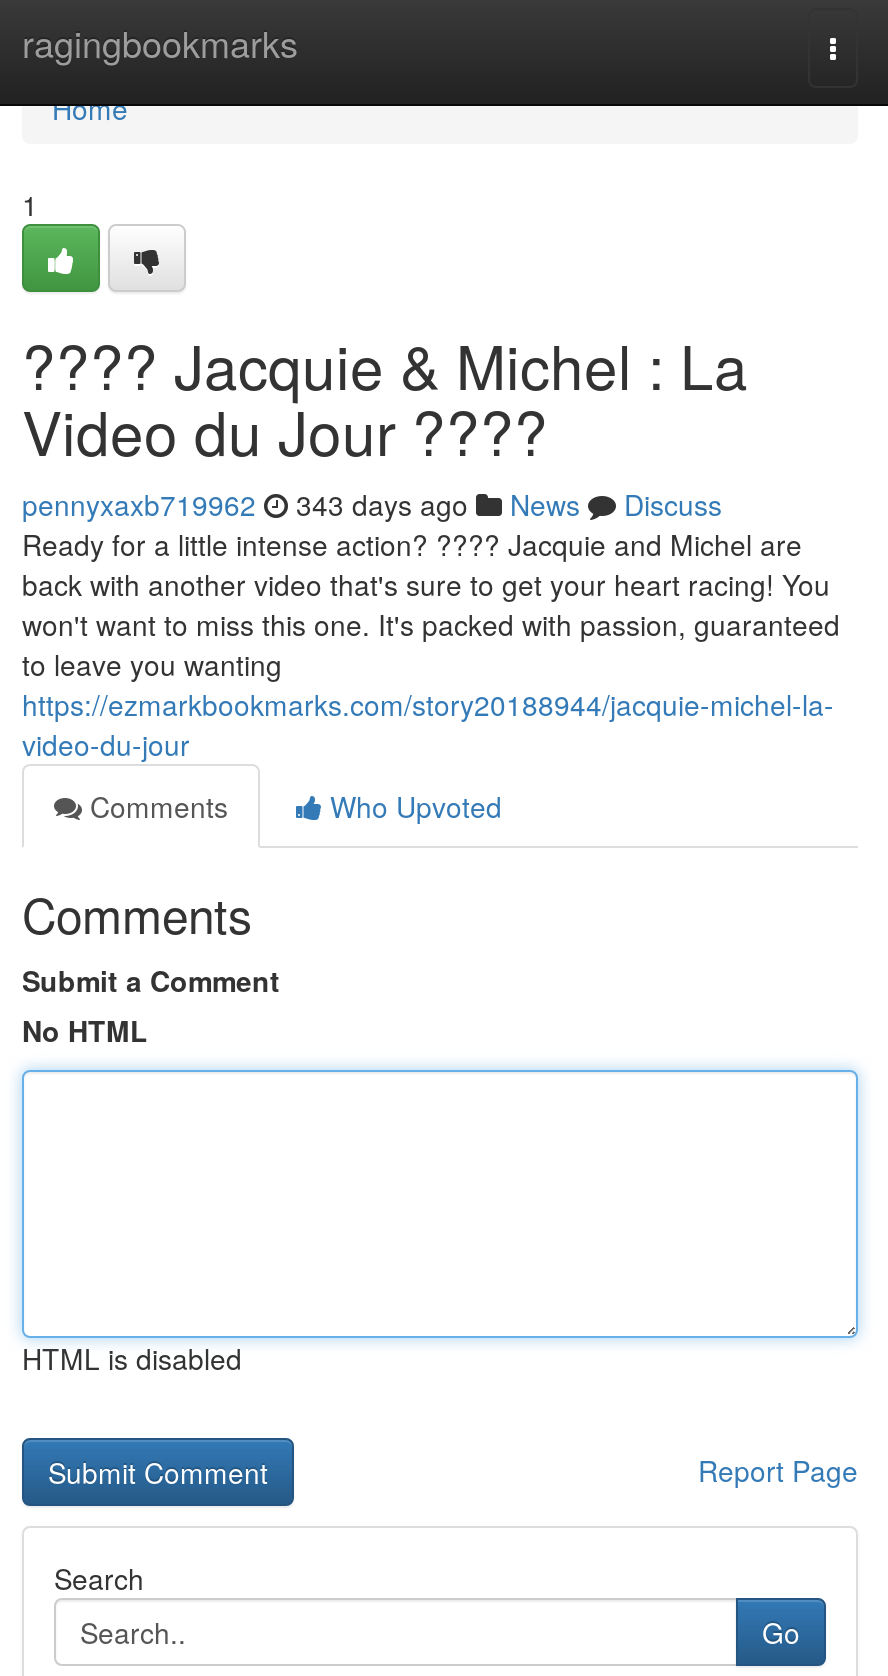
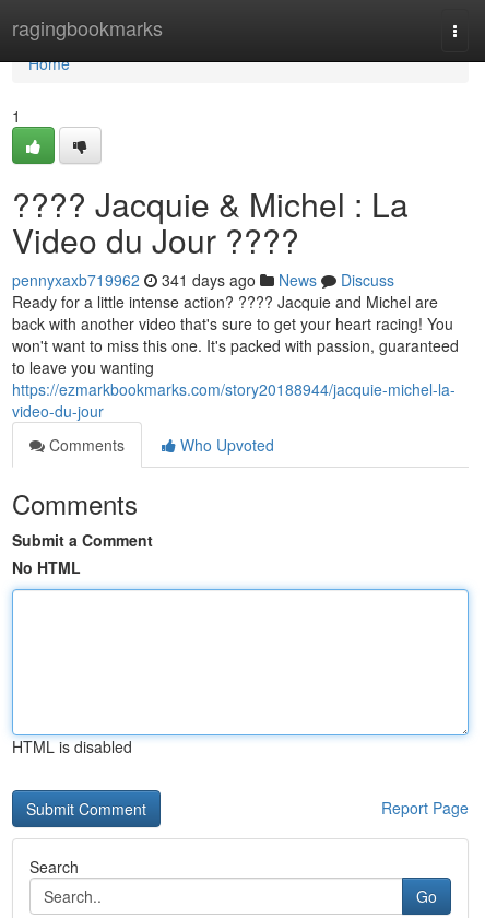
[22,484,722,524] pennyxaxb719962 343 days ago News Discuss -> [12,269,394,291] pennyxaxb719962 341 days ago News Discuss

